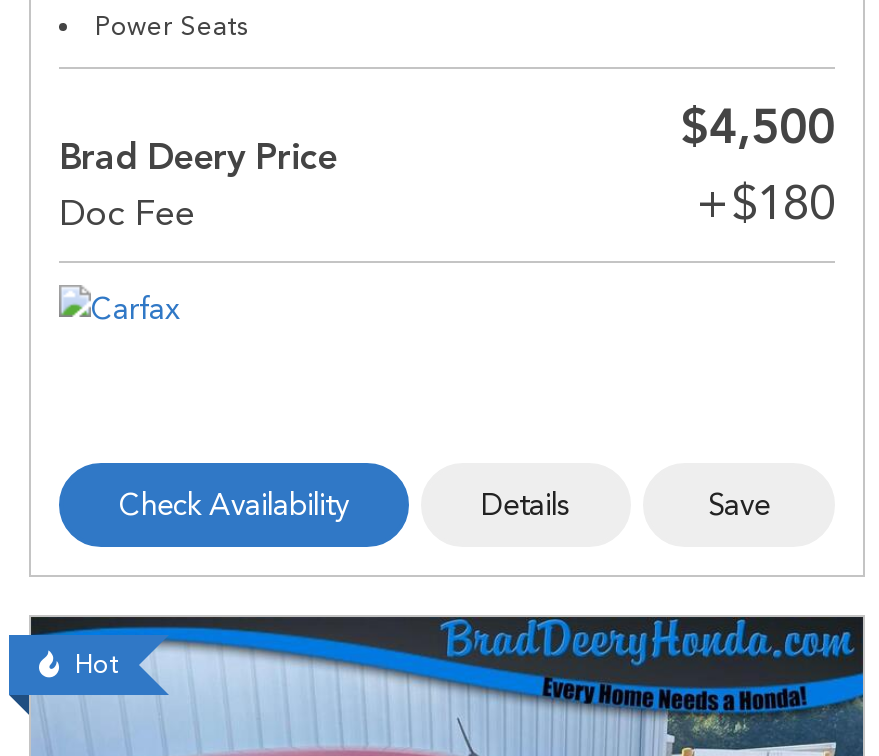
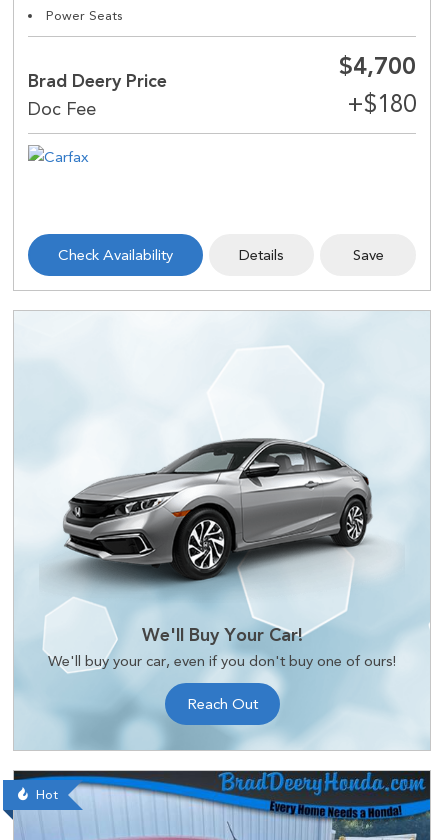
[681,97,835,155] $4,500 -> [339,51,416,80] $4,700
none -> [15,311,430,751] [image] | We'll Buy Your Car! | We'll buy your car, even if you don't buy one of ours! | Reach Out

